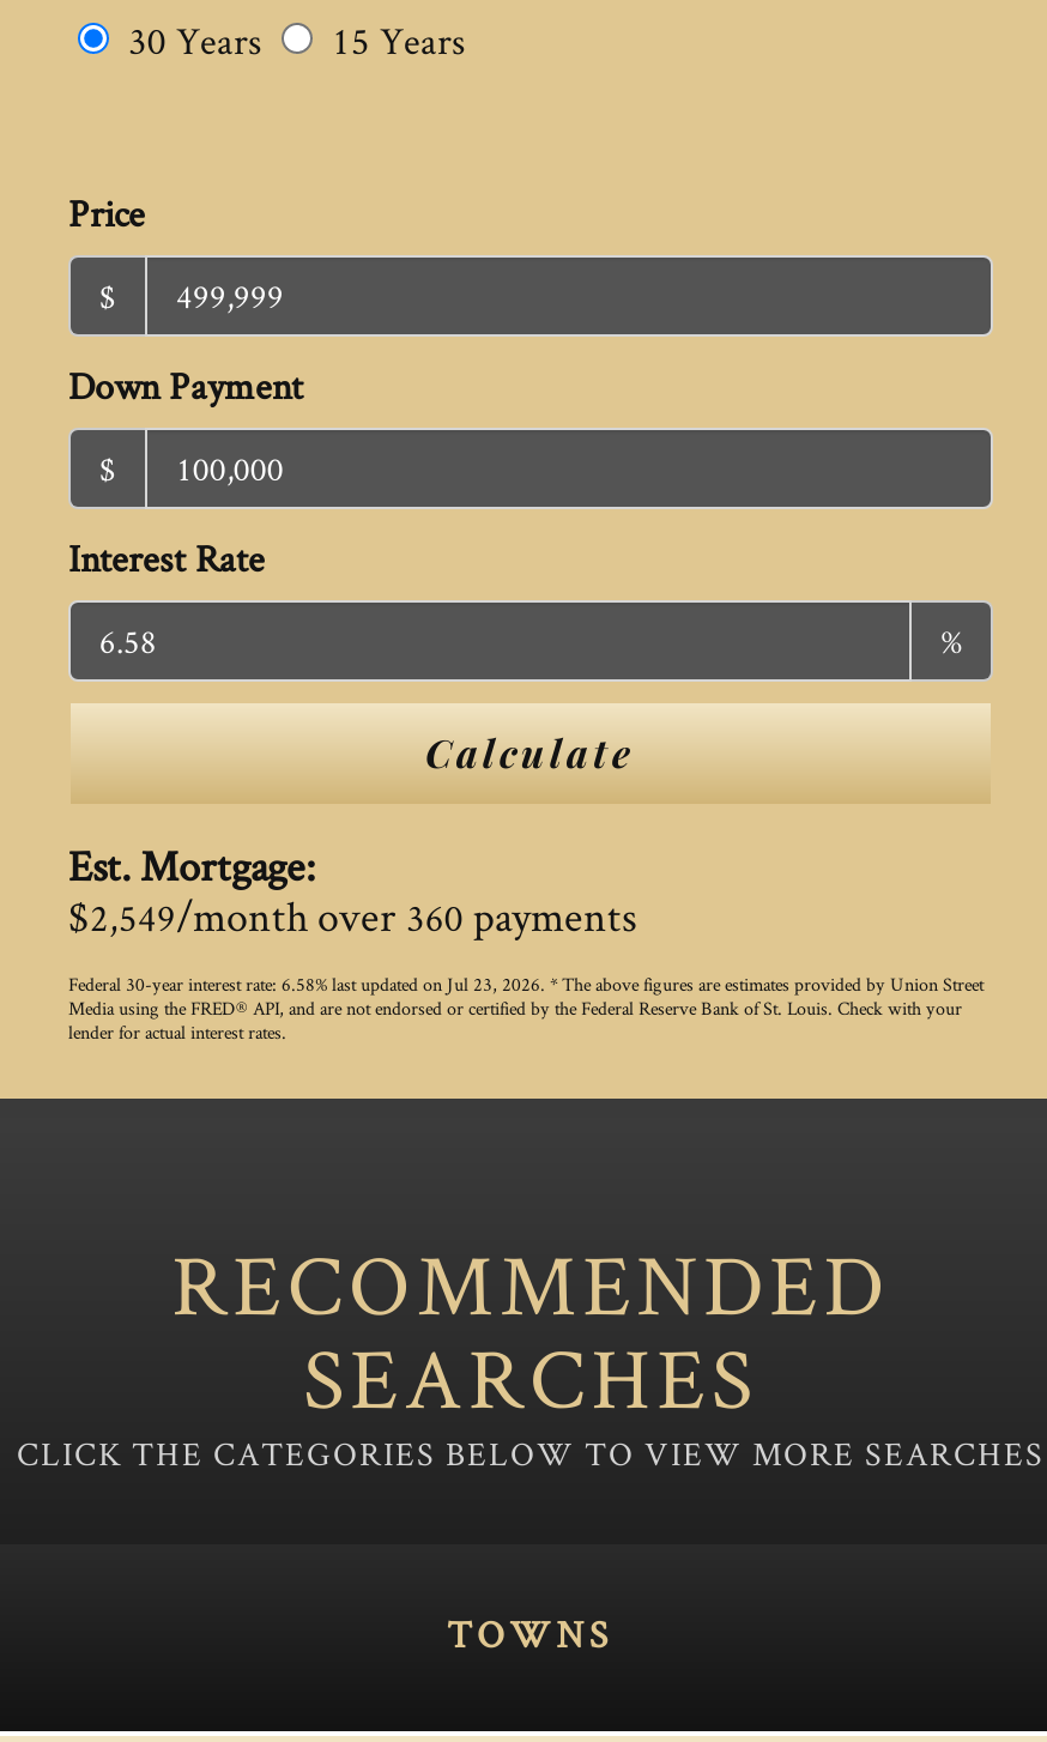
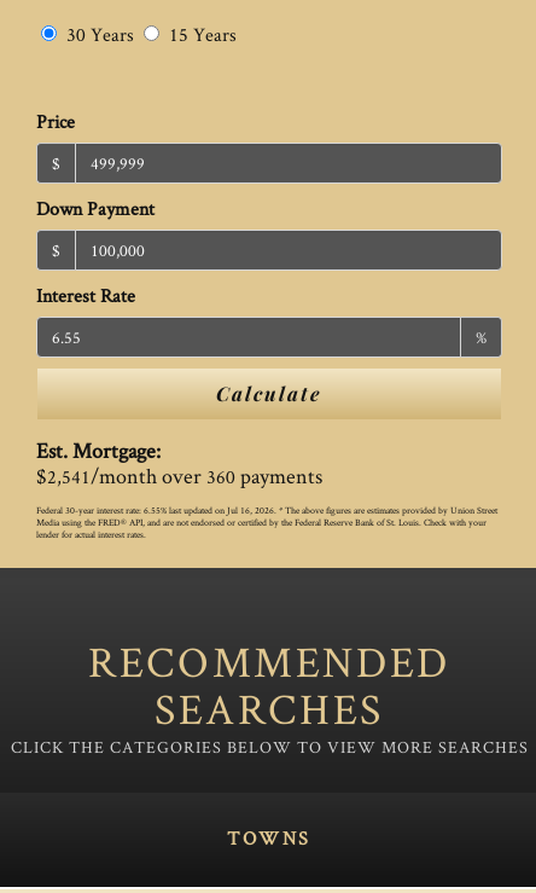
[68,888,636,943] $2,549/month over 360 payments -> [36,462,322,490] $2,541/month over 360 payments
[68,972,984,996] Federal 30-year interest rate: 6.58% last updated on Jul 23, 2026. * The above figures are estimates provided by Union Street -> [36,504,497,516] Federal 30-year interest rate: 6.55% last updated on Jul 16, 2026. * The above figures are estimates provided by Union Street

